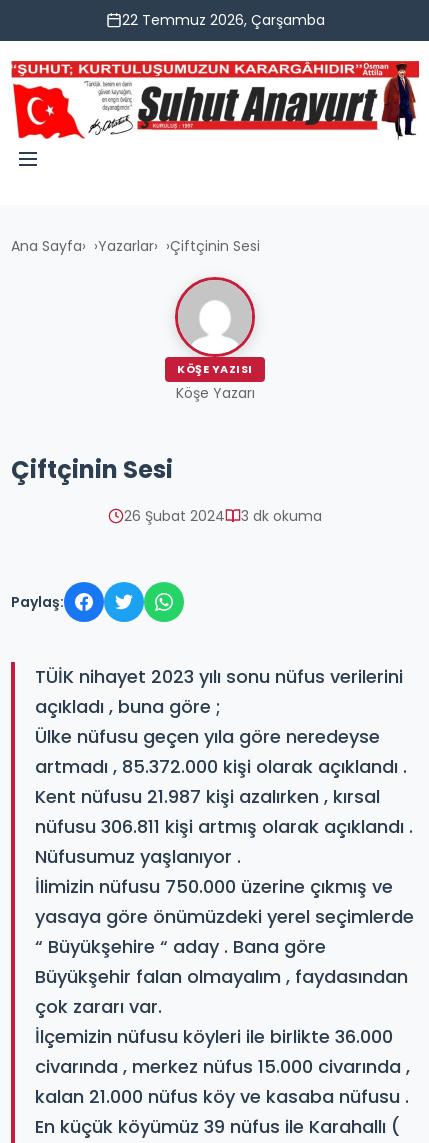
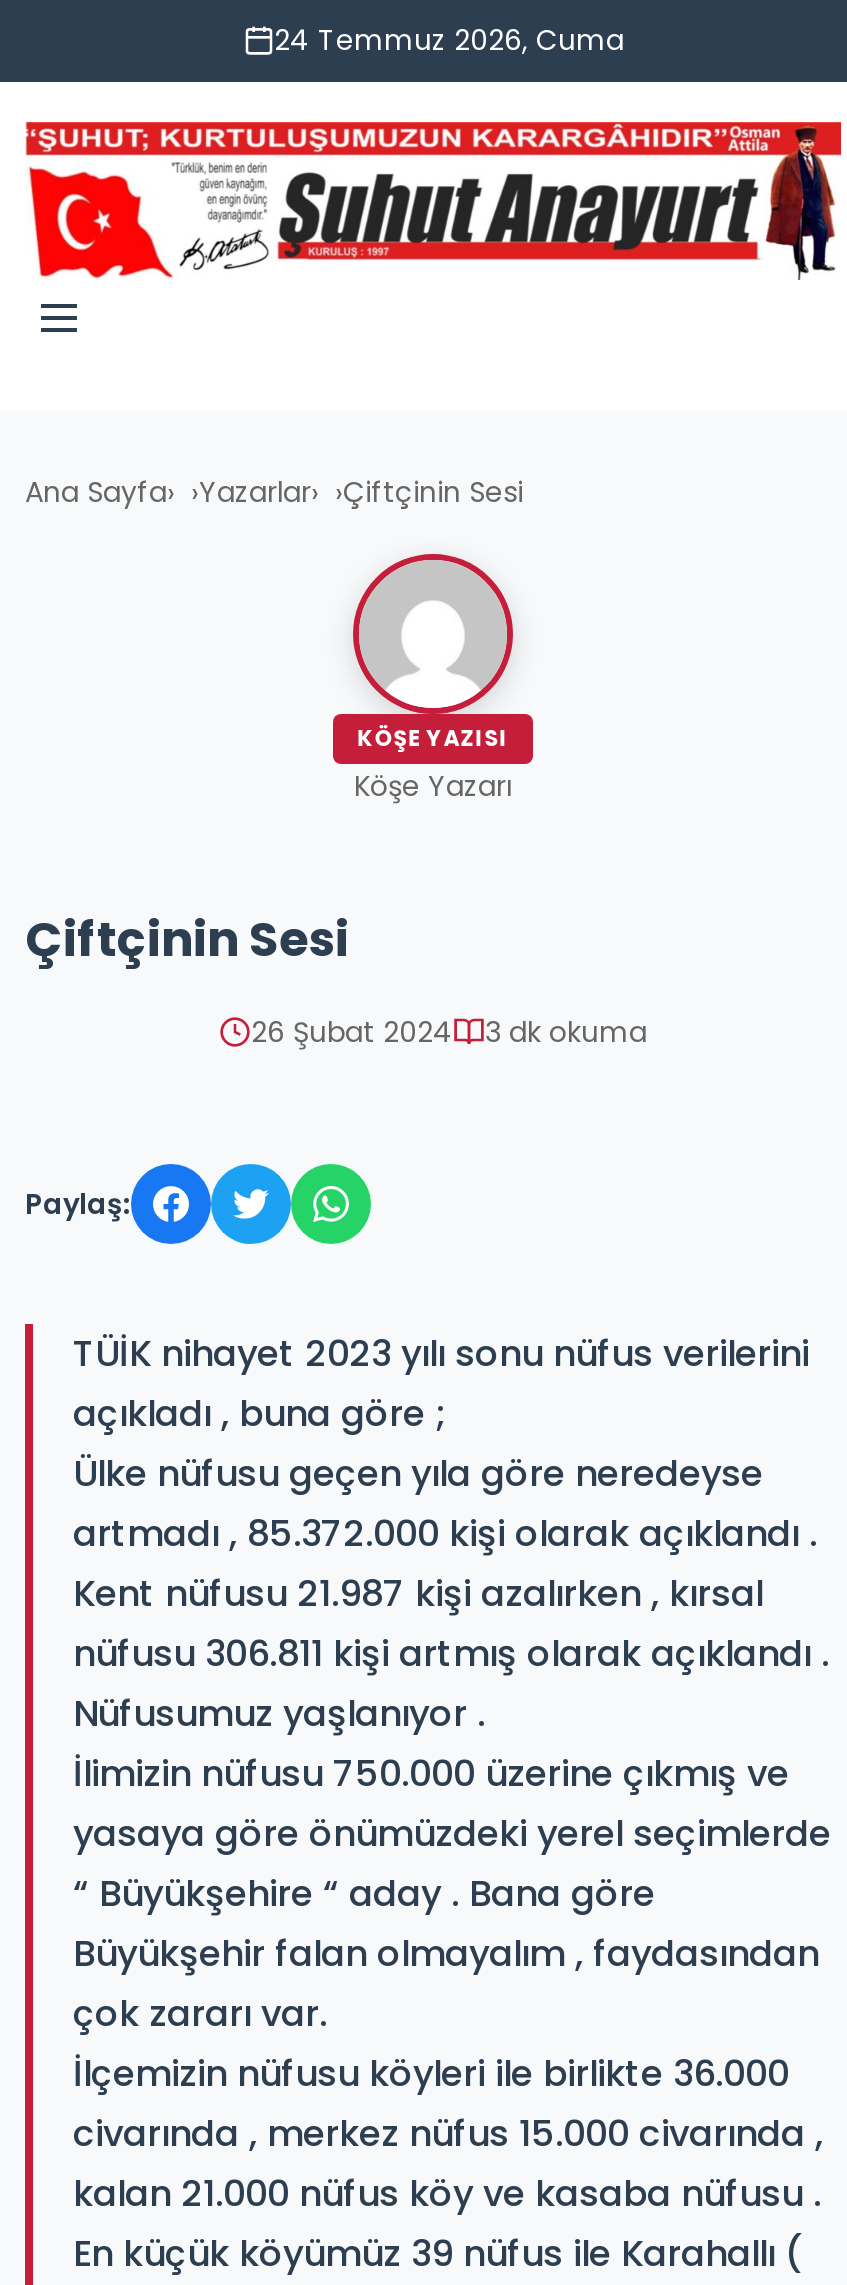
[121,10,324,30] 22 Temmuz 2026, Çarşamba -> [274,20,624,60] 24 Temmuz 2026, Cuma

